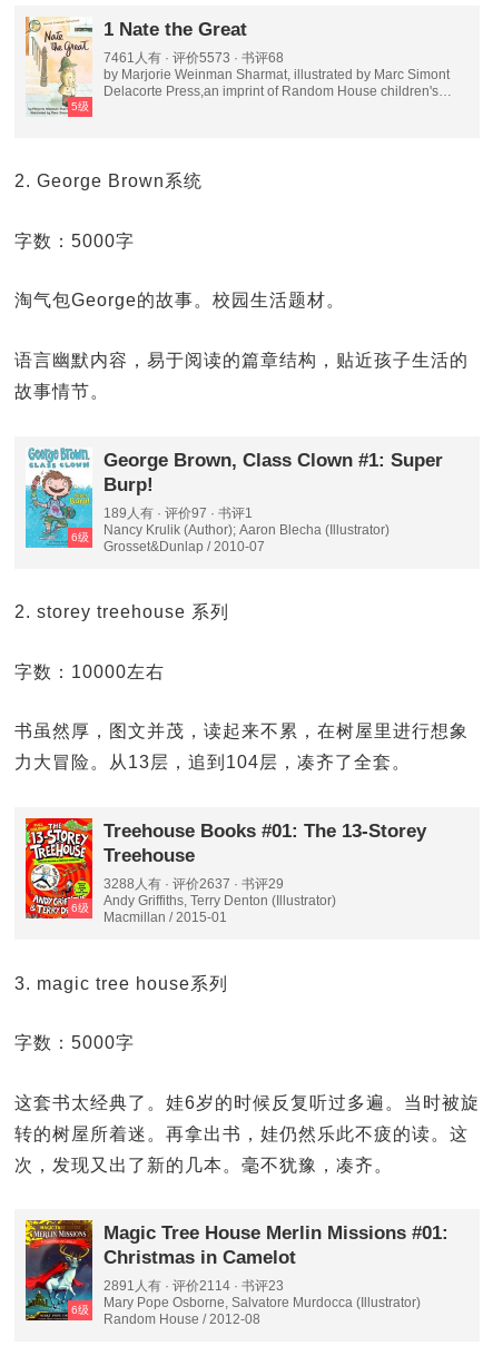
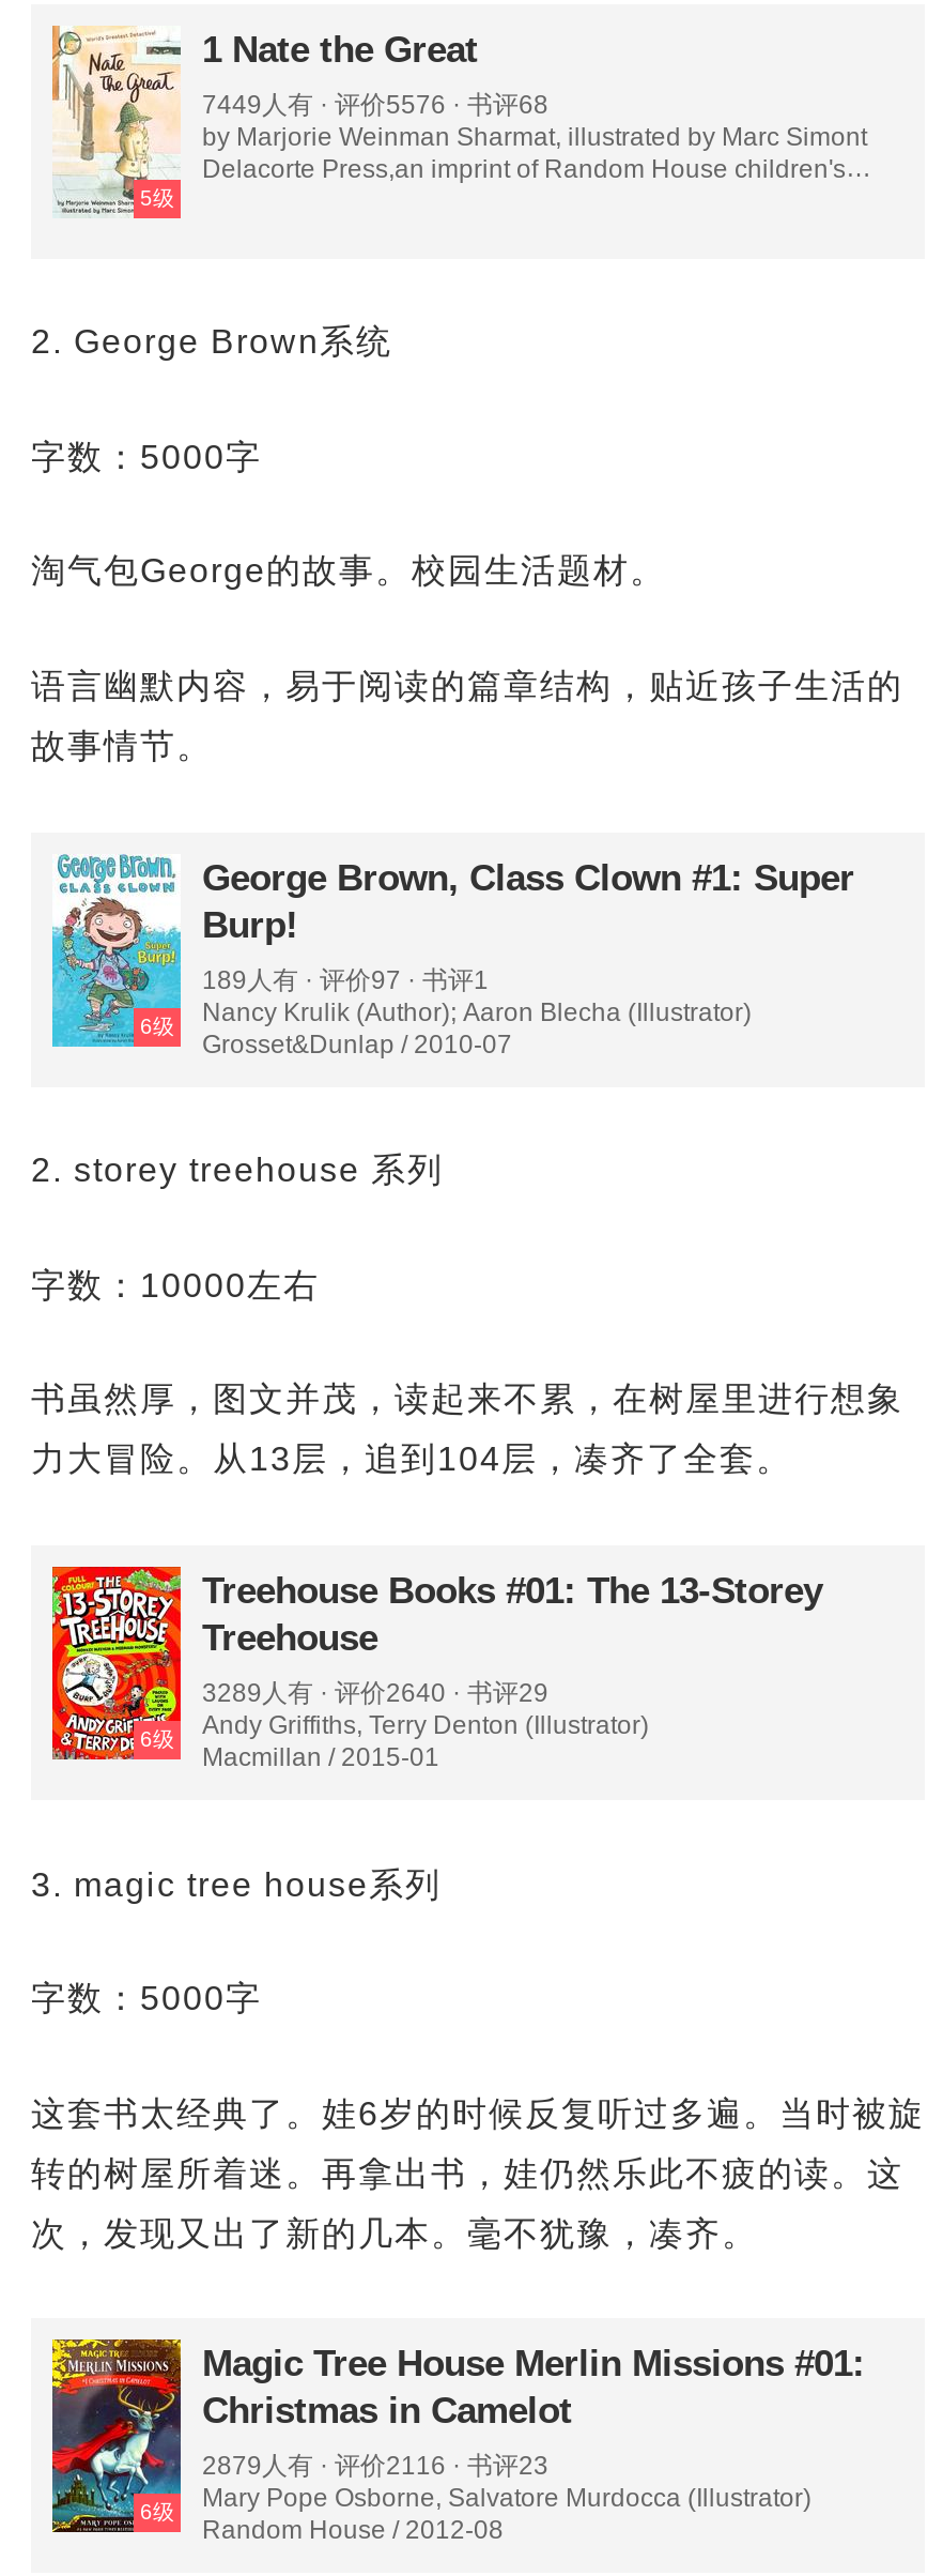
[103,50,284,65] 7461人有 · 评价5573 · 书评68 -> [202,89,548,119] 7449人有 · 评价5576 · 书评68
[103,876,284,892] 3288人有 · 评价2637 · 书评29 -> [202,1678,548,1708] 3289人有 · 评价2640 · 书评29
[103,1279,284,1294] 2891人有 · 评价2114 · 书评23 -> [202,2452,548,2482] 2879人有 · 评价2116 · 书评23

